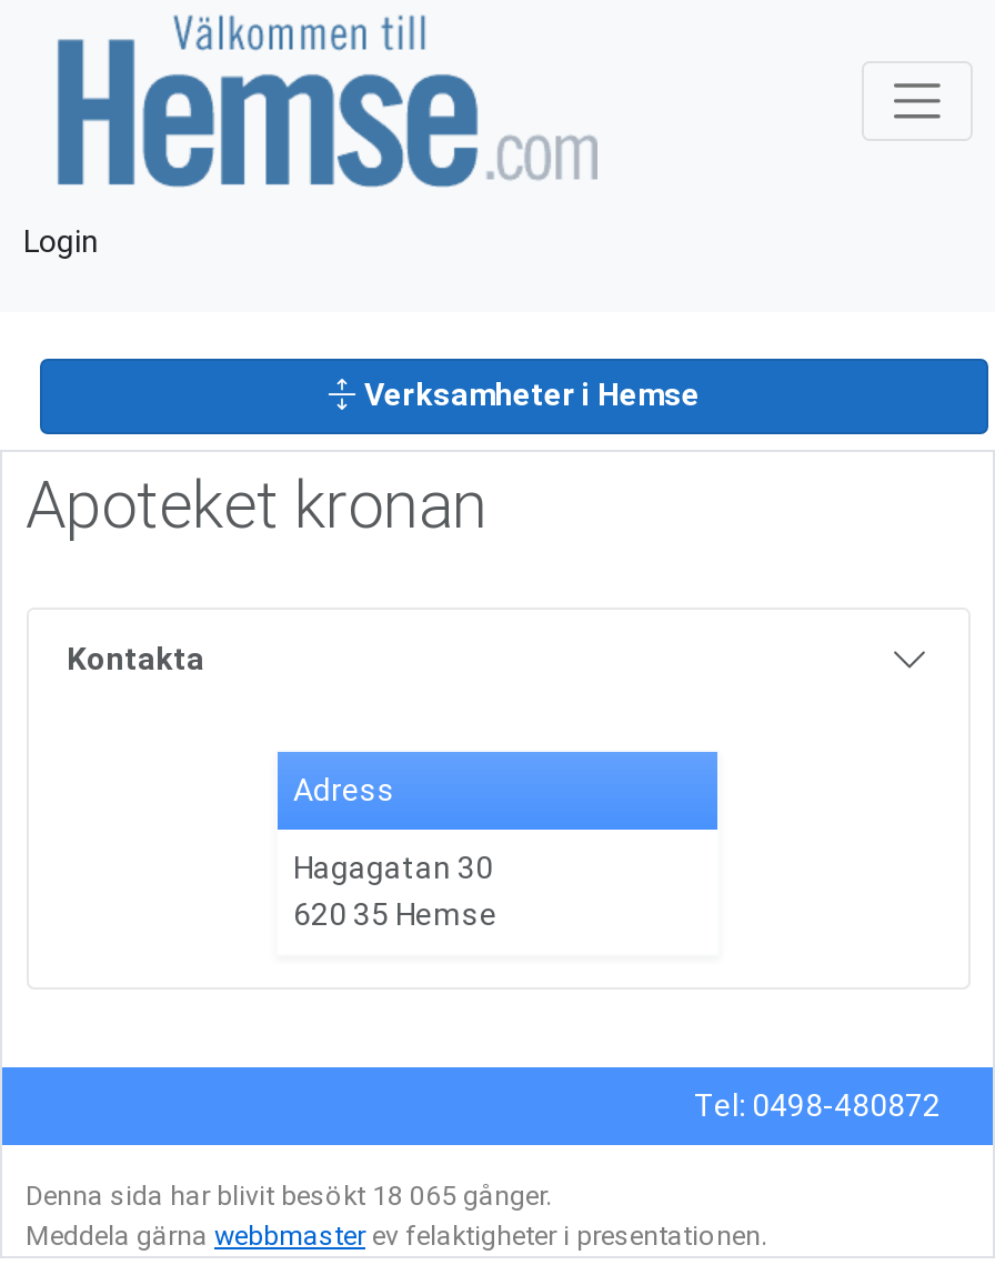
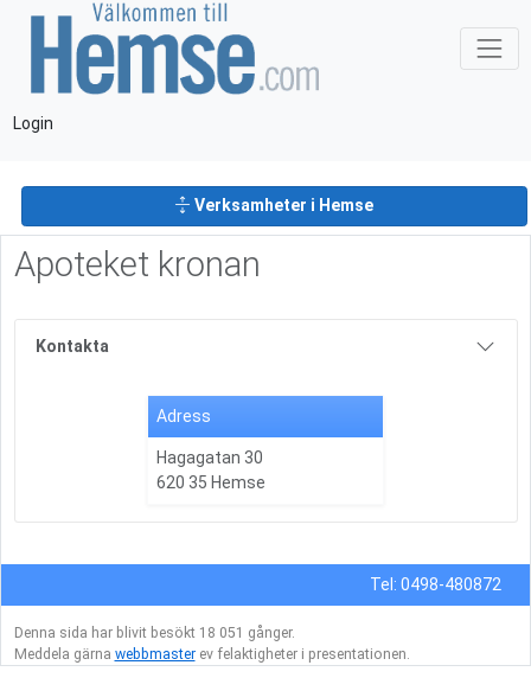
[26,1179,552,1211] Denna sida har blivit besökt 18 065 gånger. -> [14,624,295,641] Denna sida har blivit besökt 18 051 gånger.

